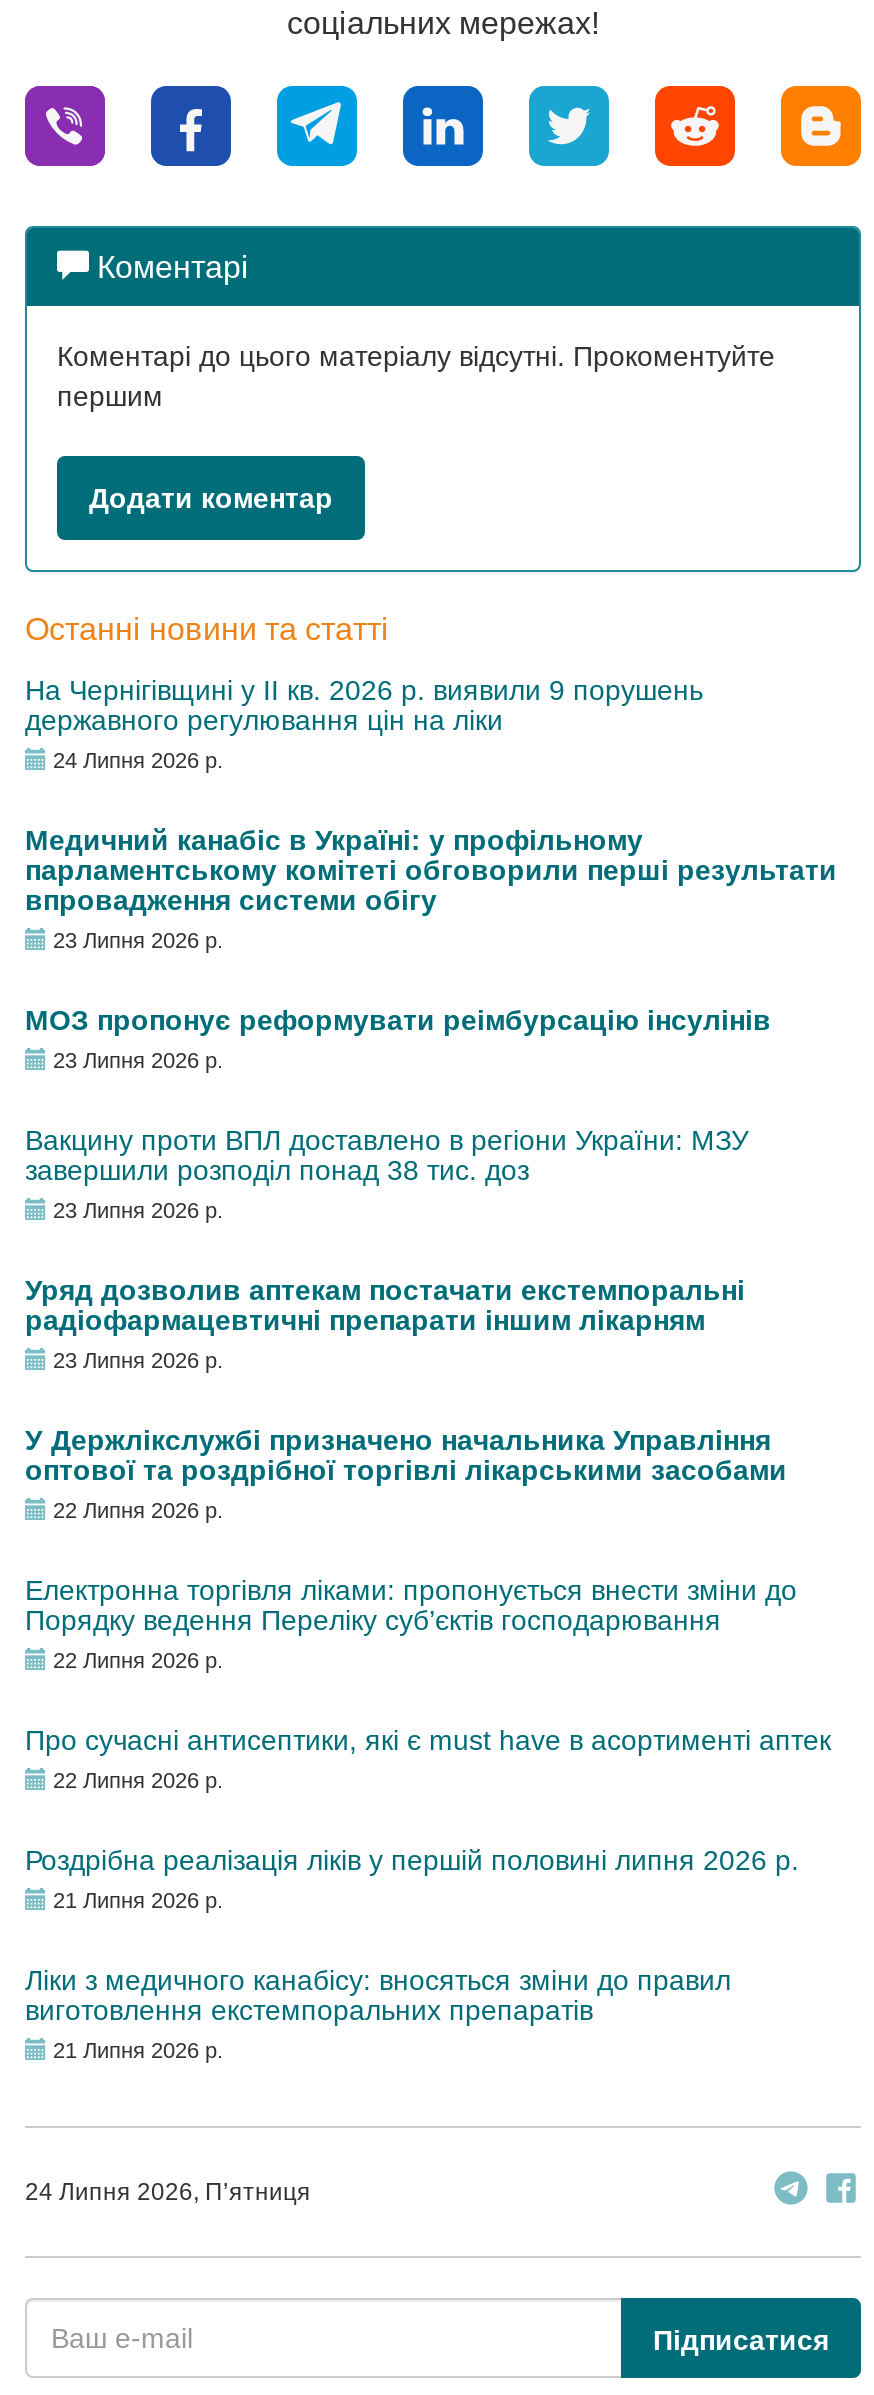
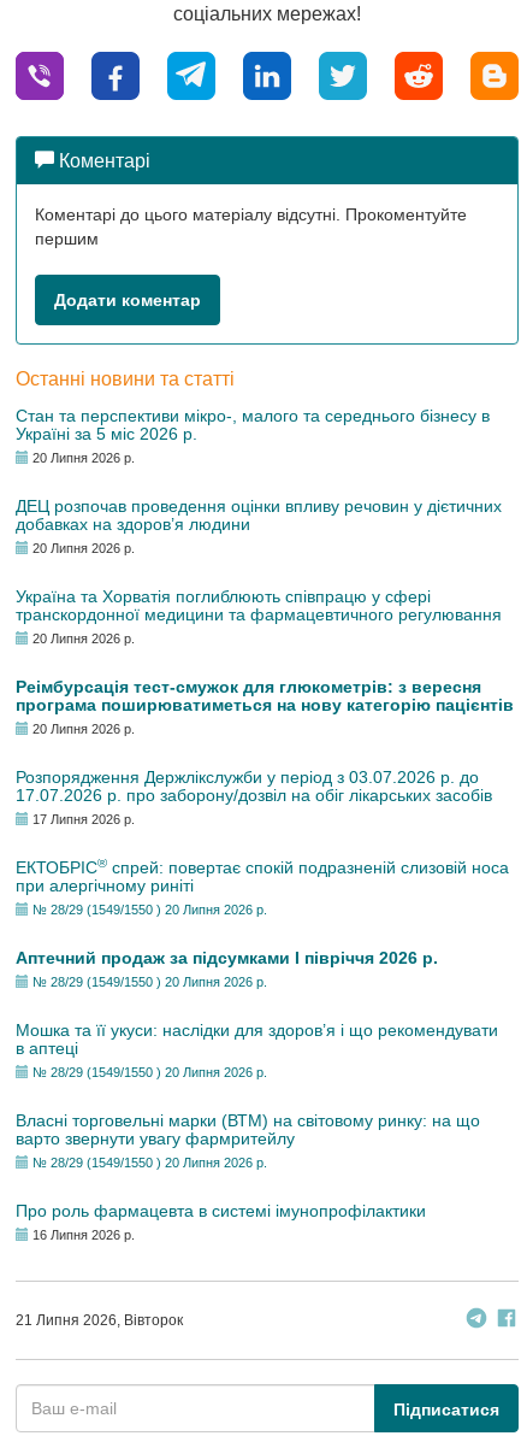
[25,674,703,772] На Чернігівщині у ІІ кв. 2026 р. виявили 9 порушень | державного регулювання цін на ліки | 24 Липня 2026 р. -> [16,406,490,465] Стан та перспективи мікро-, малого та середнього бізнесу в | Україні за 5 міс 2026 р. | 20 Липня 2026 р.
[25,824,837,952] Медичний канабіс в Україні: у профільному | парламентському комітеті обговорили перші результати | впровадження системи обігу | 23 Липня 2026 р. -> [16,496,502,555] ДЕЦ розпочав проведення оцінки впливу речовин у дієтичних | добавках на здоров’я людини | 20 Липня 2026 р.
[25,1004,771,1072] МОЗ пропонує реформувати реімбурсацію інсулінів | 23 Липня 2026 р. -> [16,587,502,646] Україна та Хорватія поглиблюють співпрацю у сфері | транскордонної медицини та фармацевтичного регулювання | 20 Липня 2026 р.
[25,1124,749,1222] Вакцину проти ВПЛ доставлено в регіони України: МЗУ | завершили розподіл понад 38 тис. доз | 23 Липня 2026 р. -> [16,677,514,736] Реімбурсація тест-смужок для глюкометрів: з вересня | програма поширюватиметься на нову категорію пацієнтів | 20 Липня 2026 р.
[25,1274,745,1372] Уряд дозволив аптекам постачати екстемпоральні | радіофармацевтичні препарати іншим лікарням | 23 Липня 2026 р. -> [16,767,492,826] Розпорядження Держлікслужби у період з 03.07.2026 р. до | 17.07.2026 р. про заборону/дозвіл на обіг лікарських засобів | 17 Липня 2026 р.
[25,1424,787,1522] У Держлікслужбі призначено начальника Управління | оптової та роздрібної торгівлі лікарськими засобами | 22 Липня 2026 р. -> [16,855,509,917] ЕКТОБРІС® спрей: повертає спокій подразненій слизовій носа | при алергічному риніті | № 28/29 (1549/1550 ) 20 Липня 2026 р.
[25,1574,797,1672] Електронна торгівля ліками: пропонується внести зміни до | Порядку ведення Переліку суб’єктів господарювання | 22 Липня 2026 р. -> [16,948,438,989] Аптечний продаж за підсумками І півріччя 2026 р. | № 28/29 (1549/1550 ) 20 Липня 2026 р.
[25,1724,831,1792] Про сучасні антисептики, які є must have в асортименті аптек | 22 Липня 2026 р. -> [16,1020,498,1079] Мошка та її укуси: наслідки для здоров’я і що рекомендувати | в аптеці | № 28/29 (1549/1550 ) 20 Липня 2026 р.
[25,1844,799,1912] Роздрібна реалізація ліків у першій половині липня 2026 р. | 21 Липня 2026 р. -> [16,1111,480,1170] Власні торговельні марки (ВТМ) на світовому ринку: на що | варто звернути увагу фармритейлу | № 28/29 (1549/1550 ) 20 Липня 2026 р.
[25,1964,731,2062] Ліки з медичного канабісу: вносяться зміни до правил | виготовлення екстемпоральних препаратів | 21 Липня 2026 р. -> [16,1201,426,1242] Про роль фармацевта в системі імунопрофілактики | 16 Липня 2026 р.
[25,2178,311,2206] 24 Липня 2026, П’ятниця -> [16,1312,183,1329] 21 Липня 2026, Вівторок

